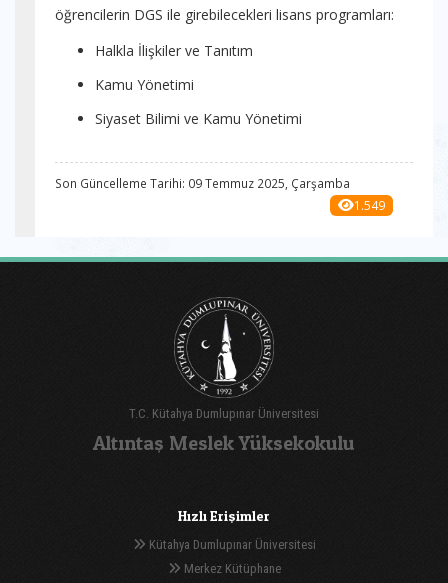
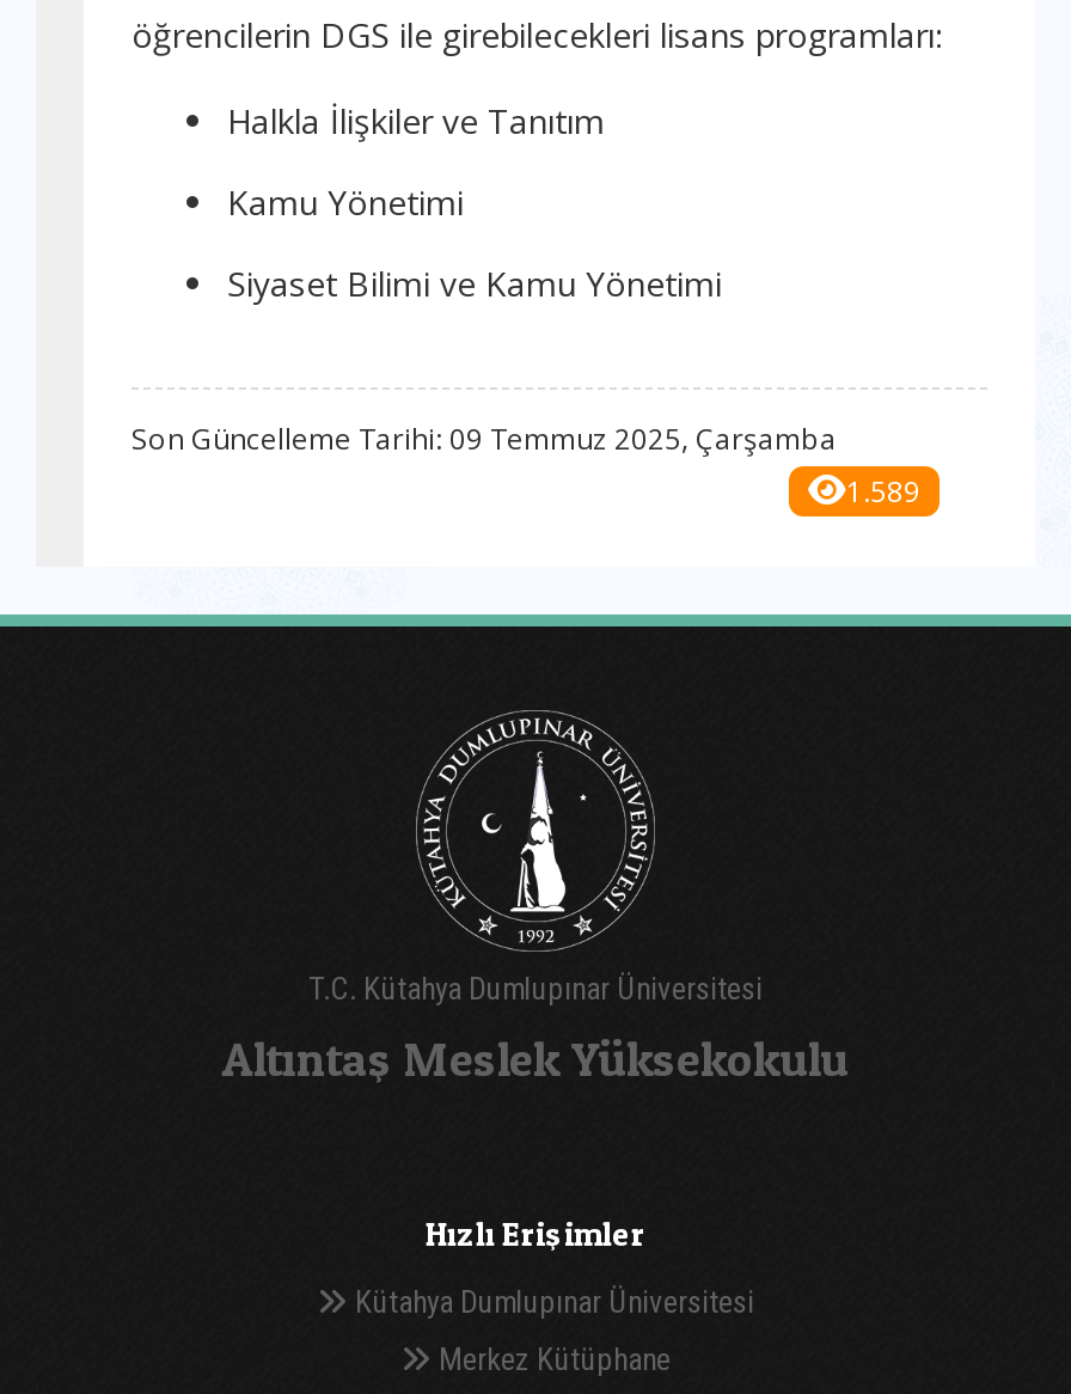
[354,196,385,212] 1.549 -> [846,470,920,508] 1.589

